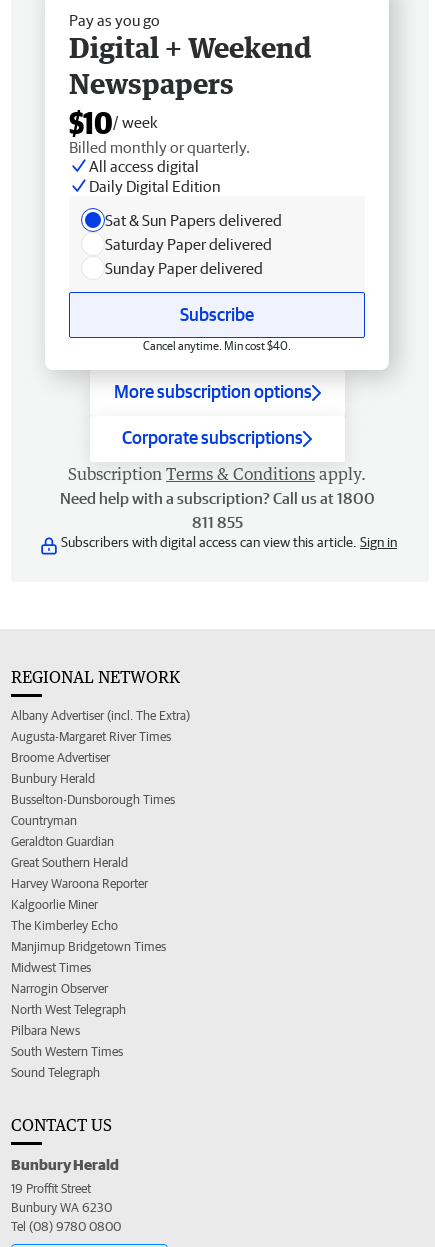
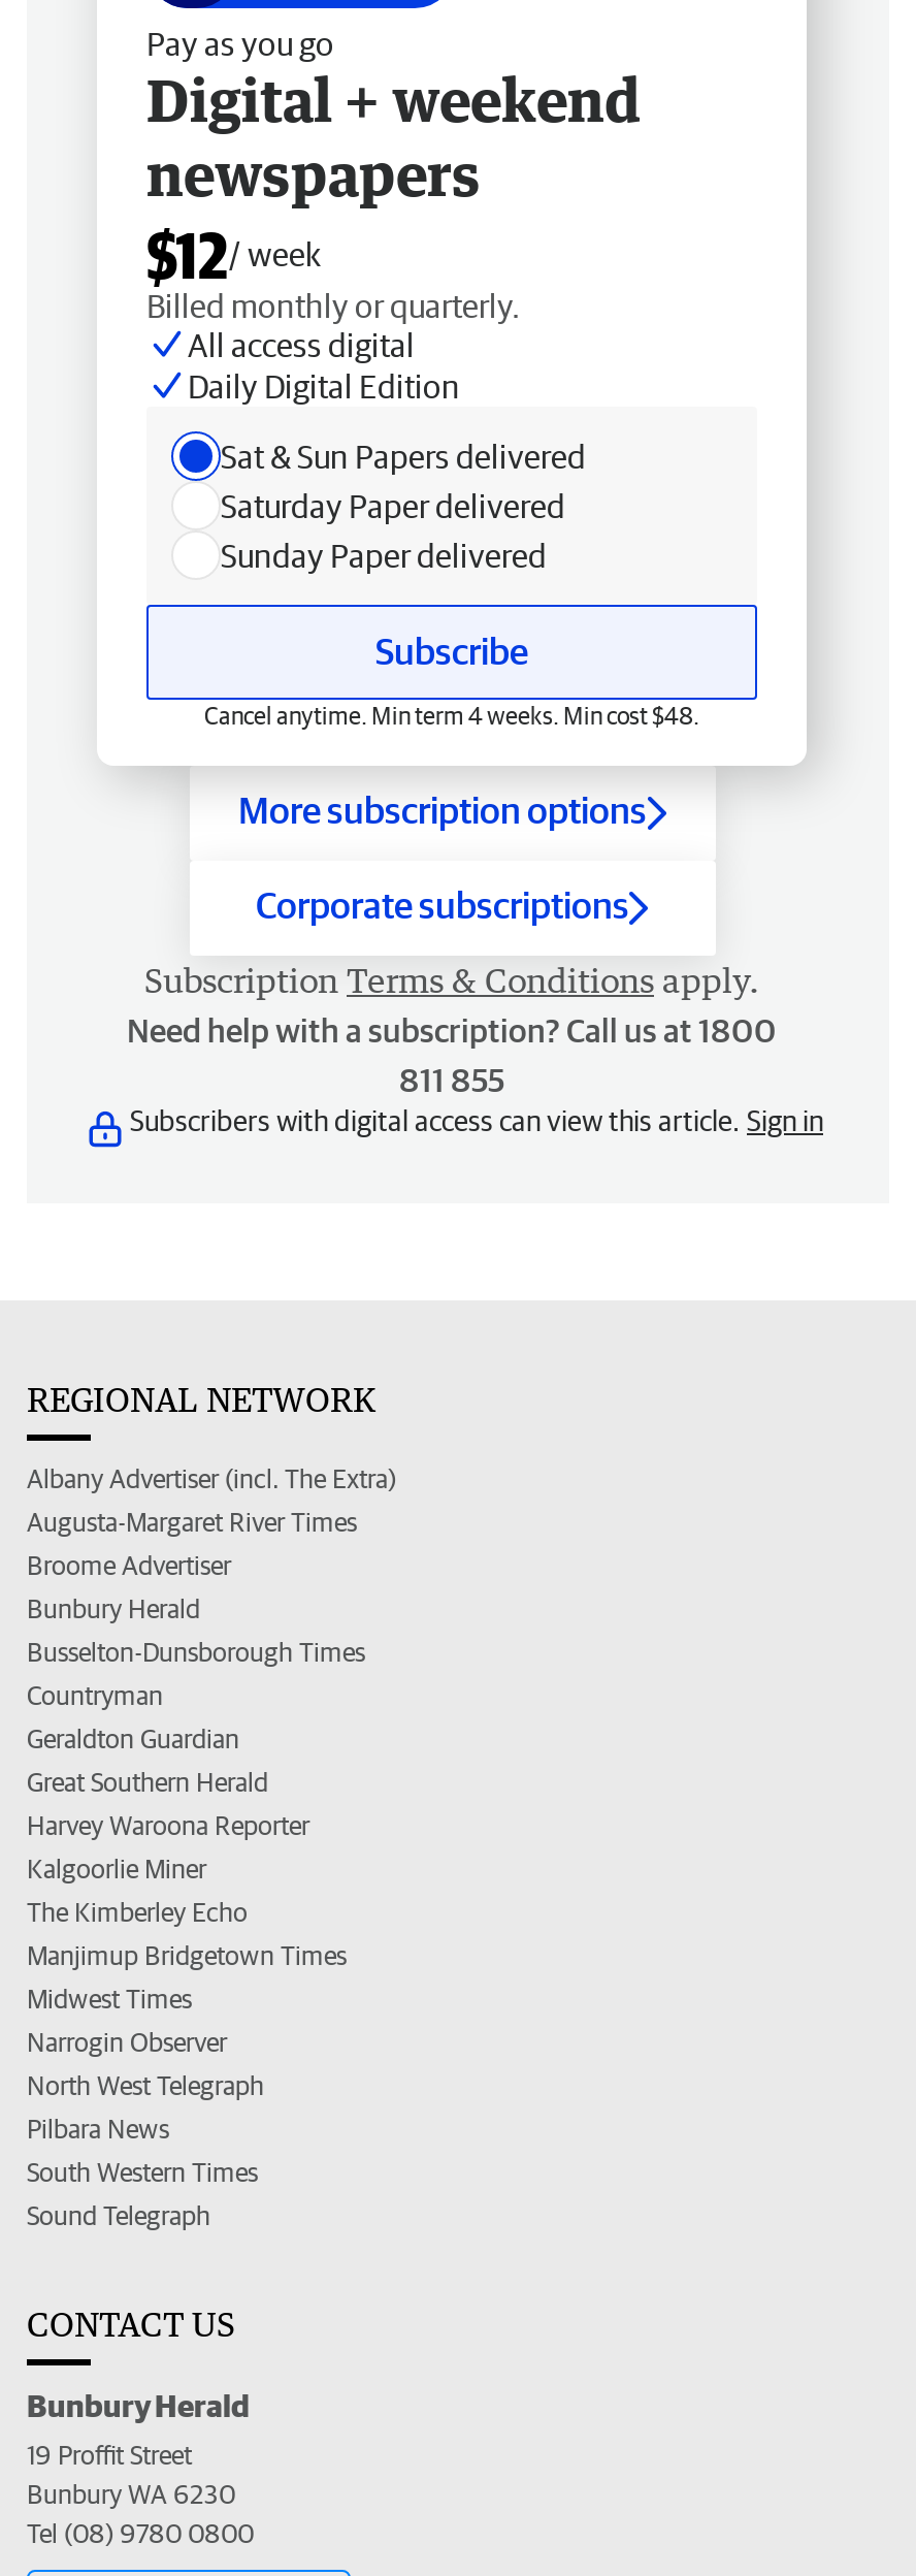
[69,30,312,140] Digital + Weekend | Newspapers | $10/ week -> [146,64,642,291] Digital + weekend | newspapers | $12/ week
[143,339,291,352] Cancel anytime. Min cost $40. -> [204,702,699,729] Cancel anytime. Min term 4 weeks. Min cost $48.

